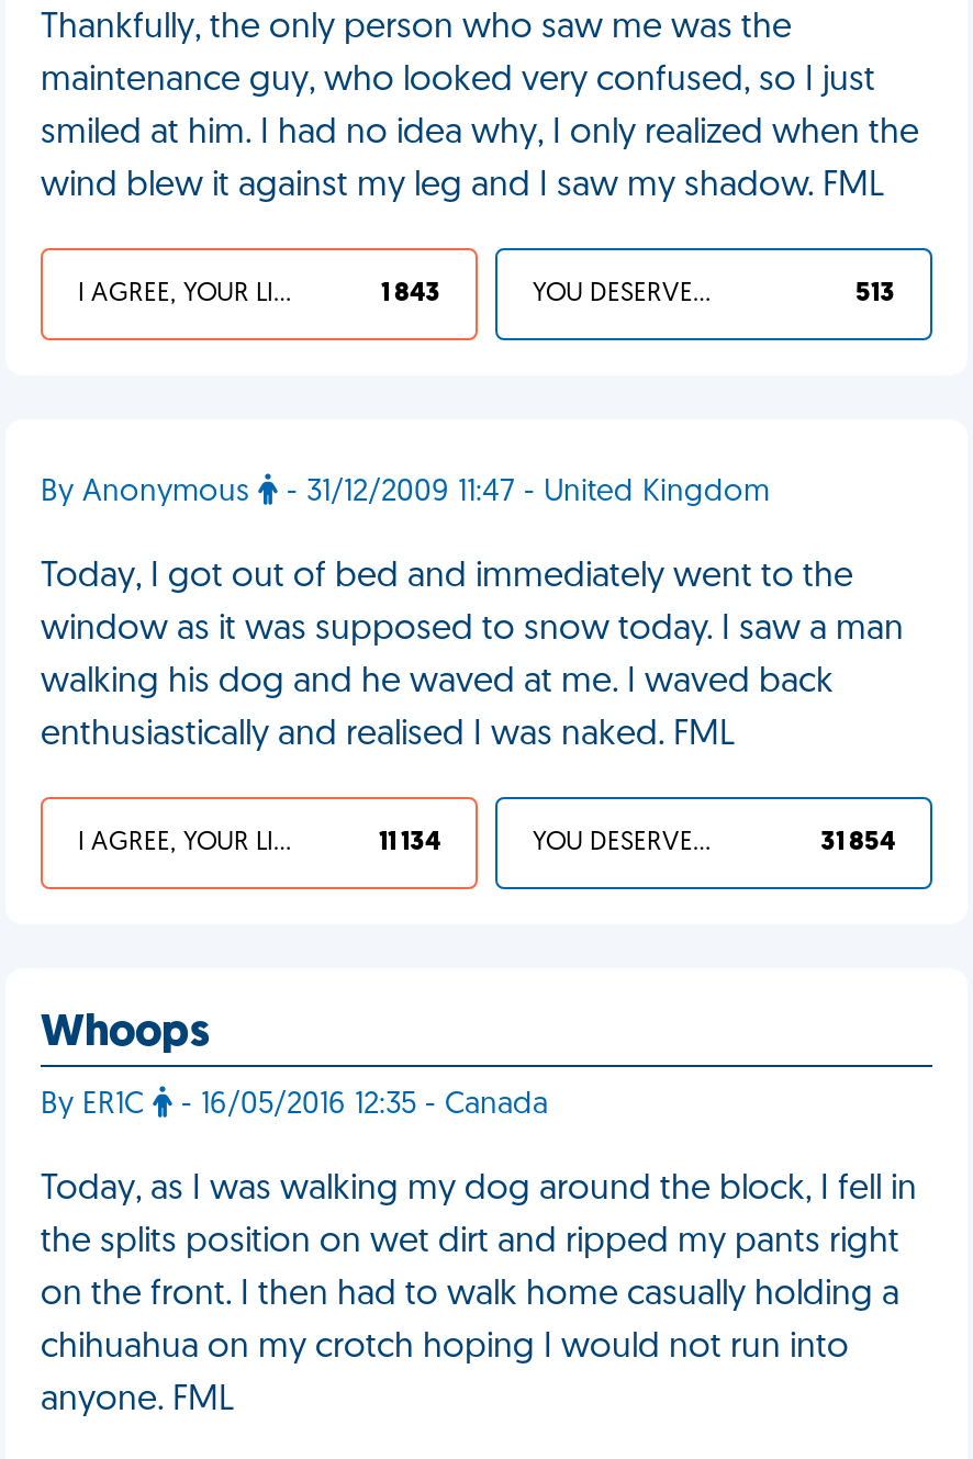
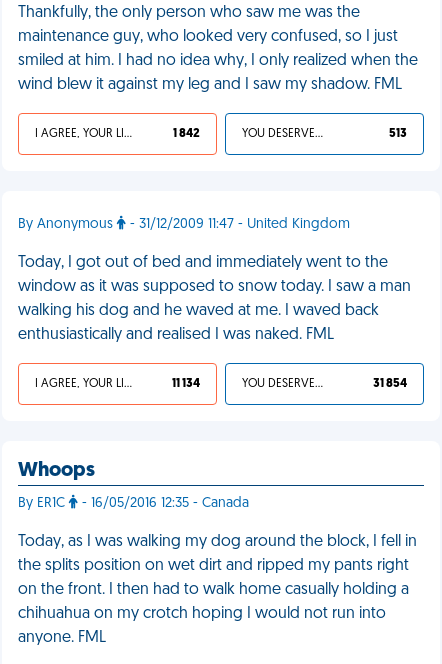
[381,281,440,307] 1 843 -> [173,128,200,140] 1 842

